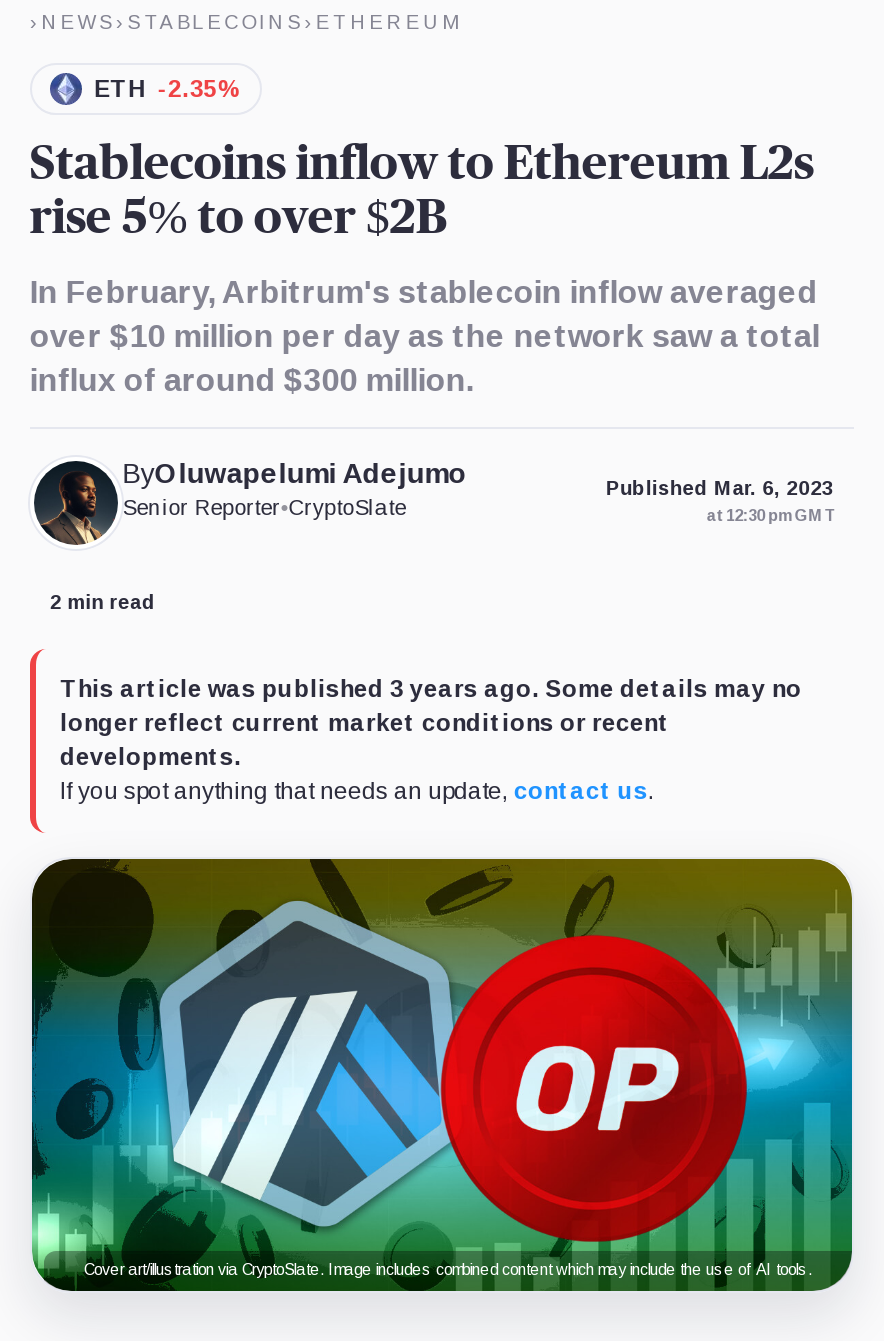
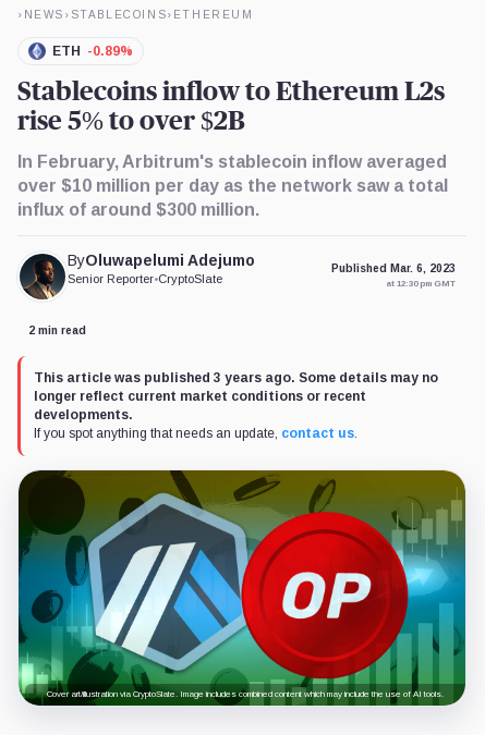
[94,75,242,103] ETH -2.35% -> [52,43,133,59] ETH -0.89%

